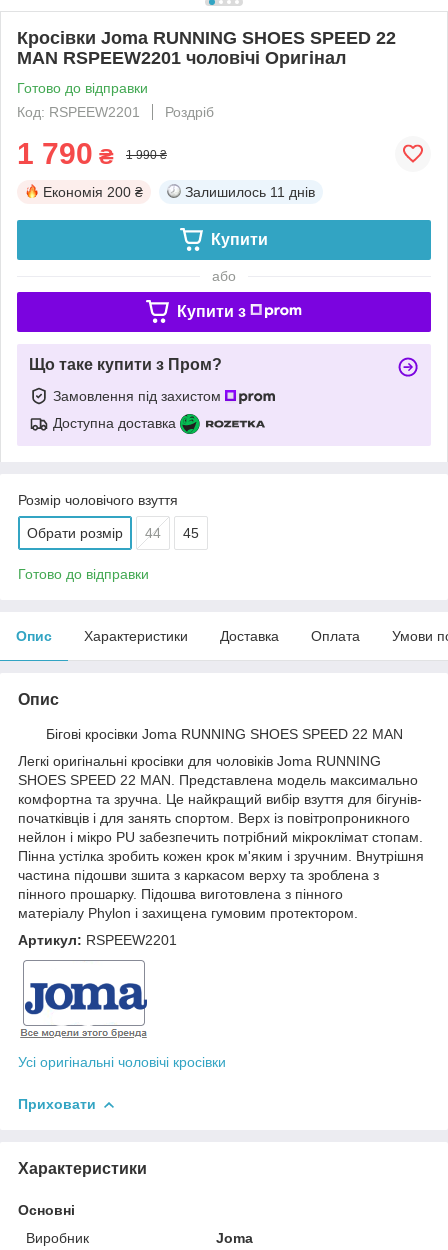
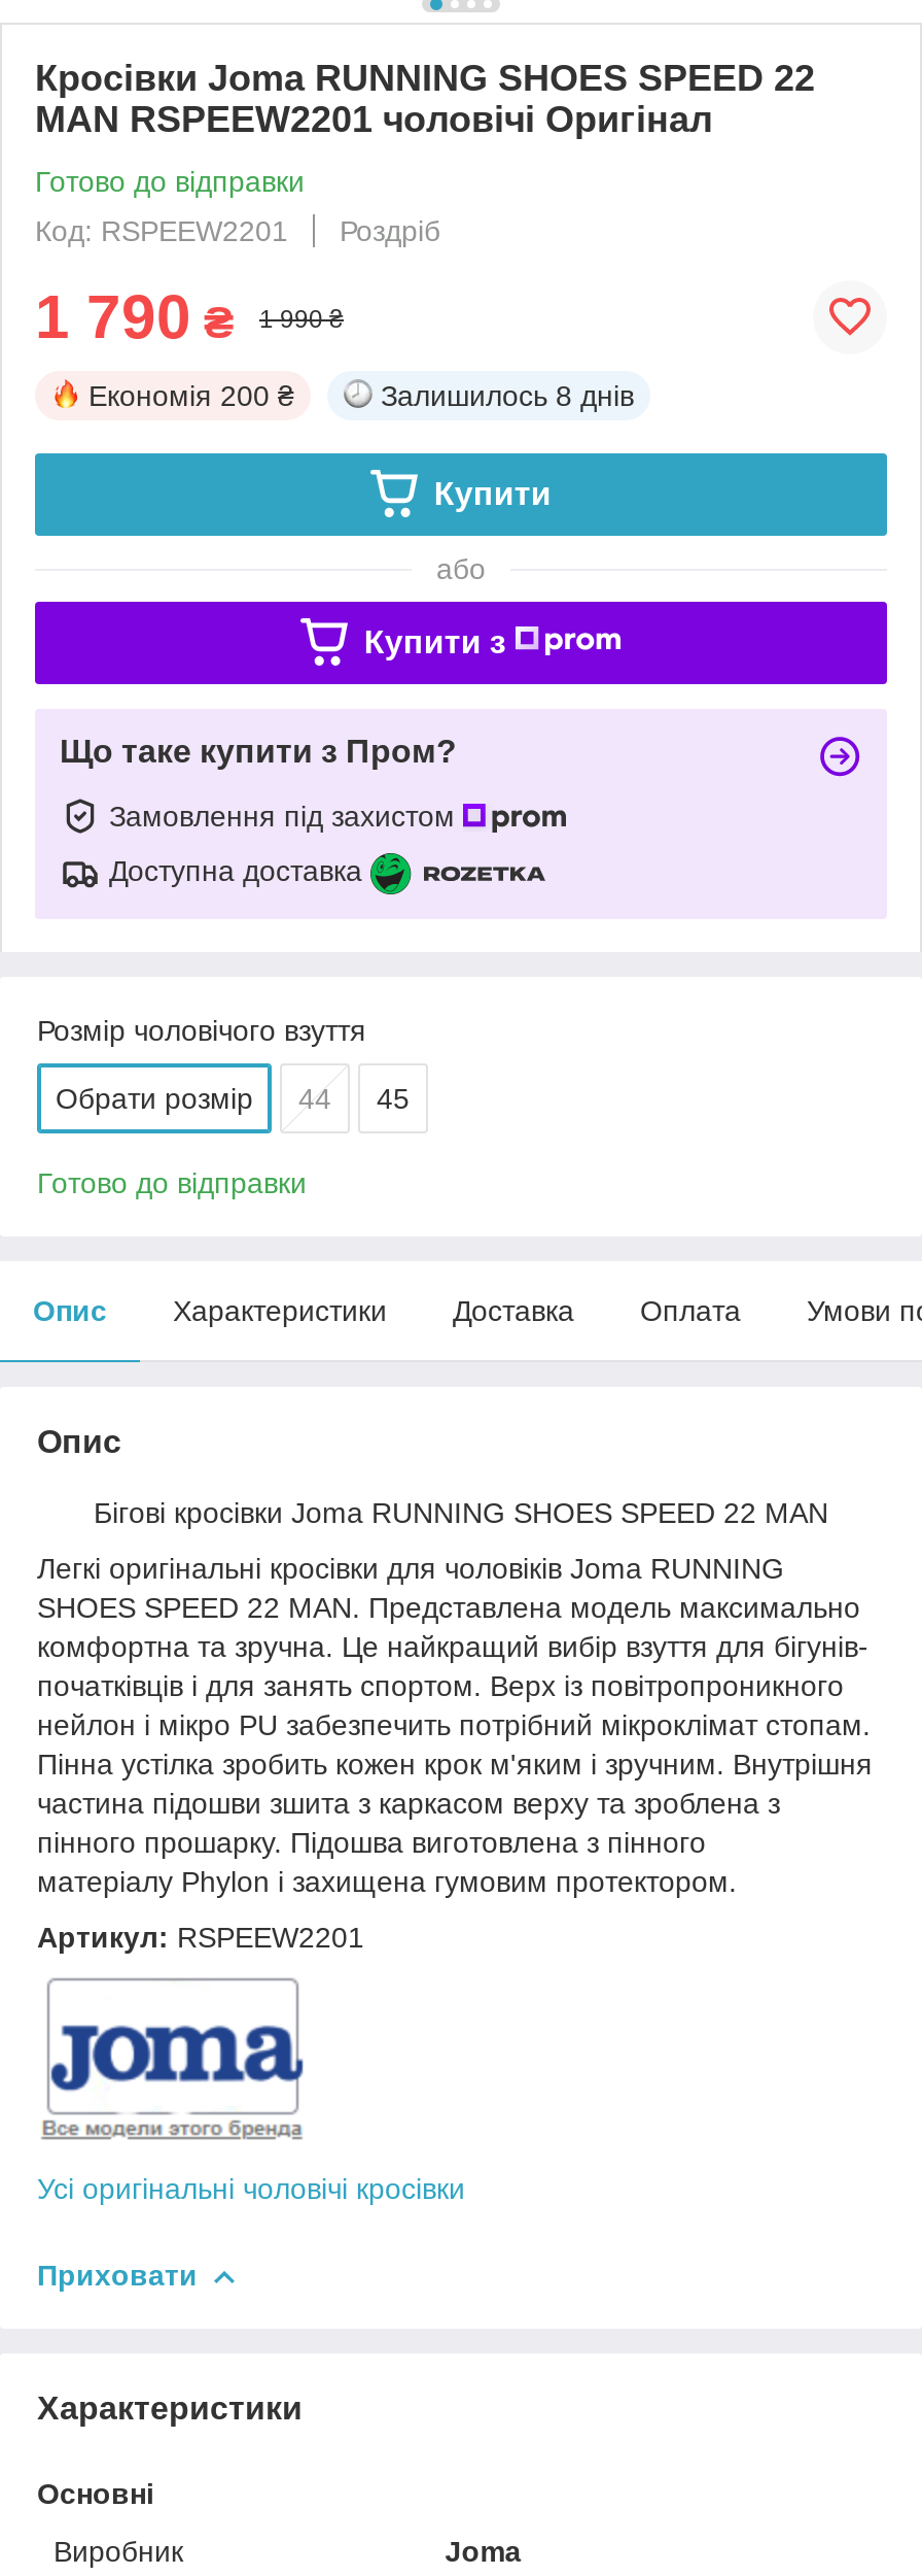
[185,184,315,200] Залишилось 11 днів -> [381,379,634,412] Залишилось 8 днів

